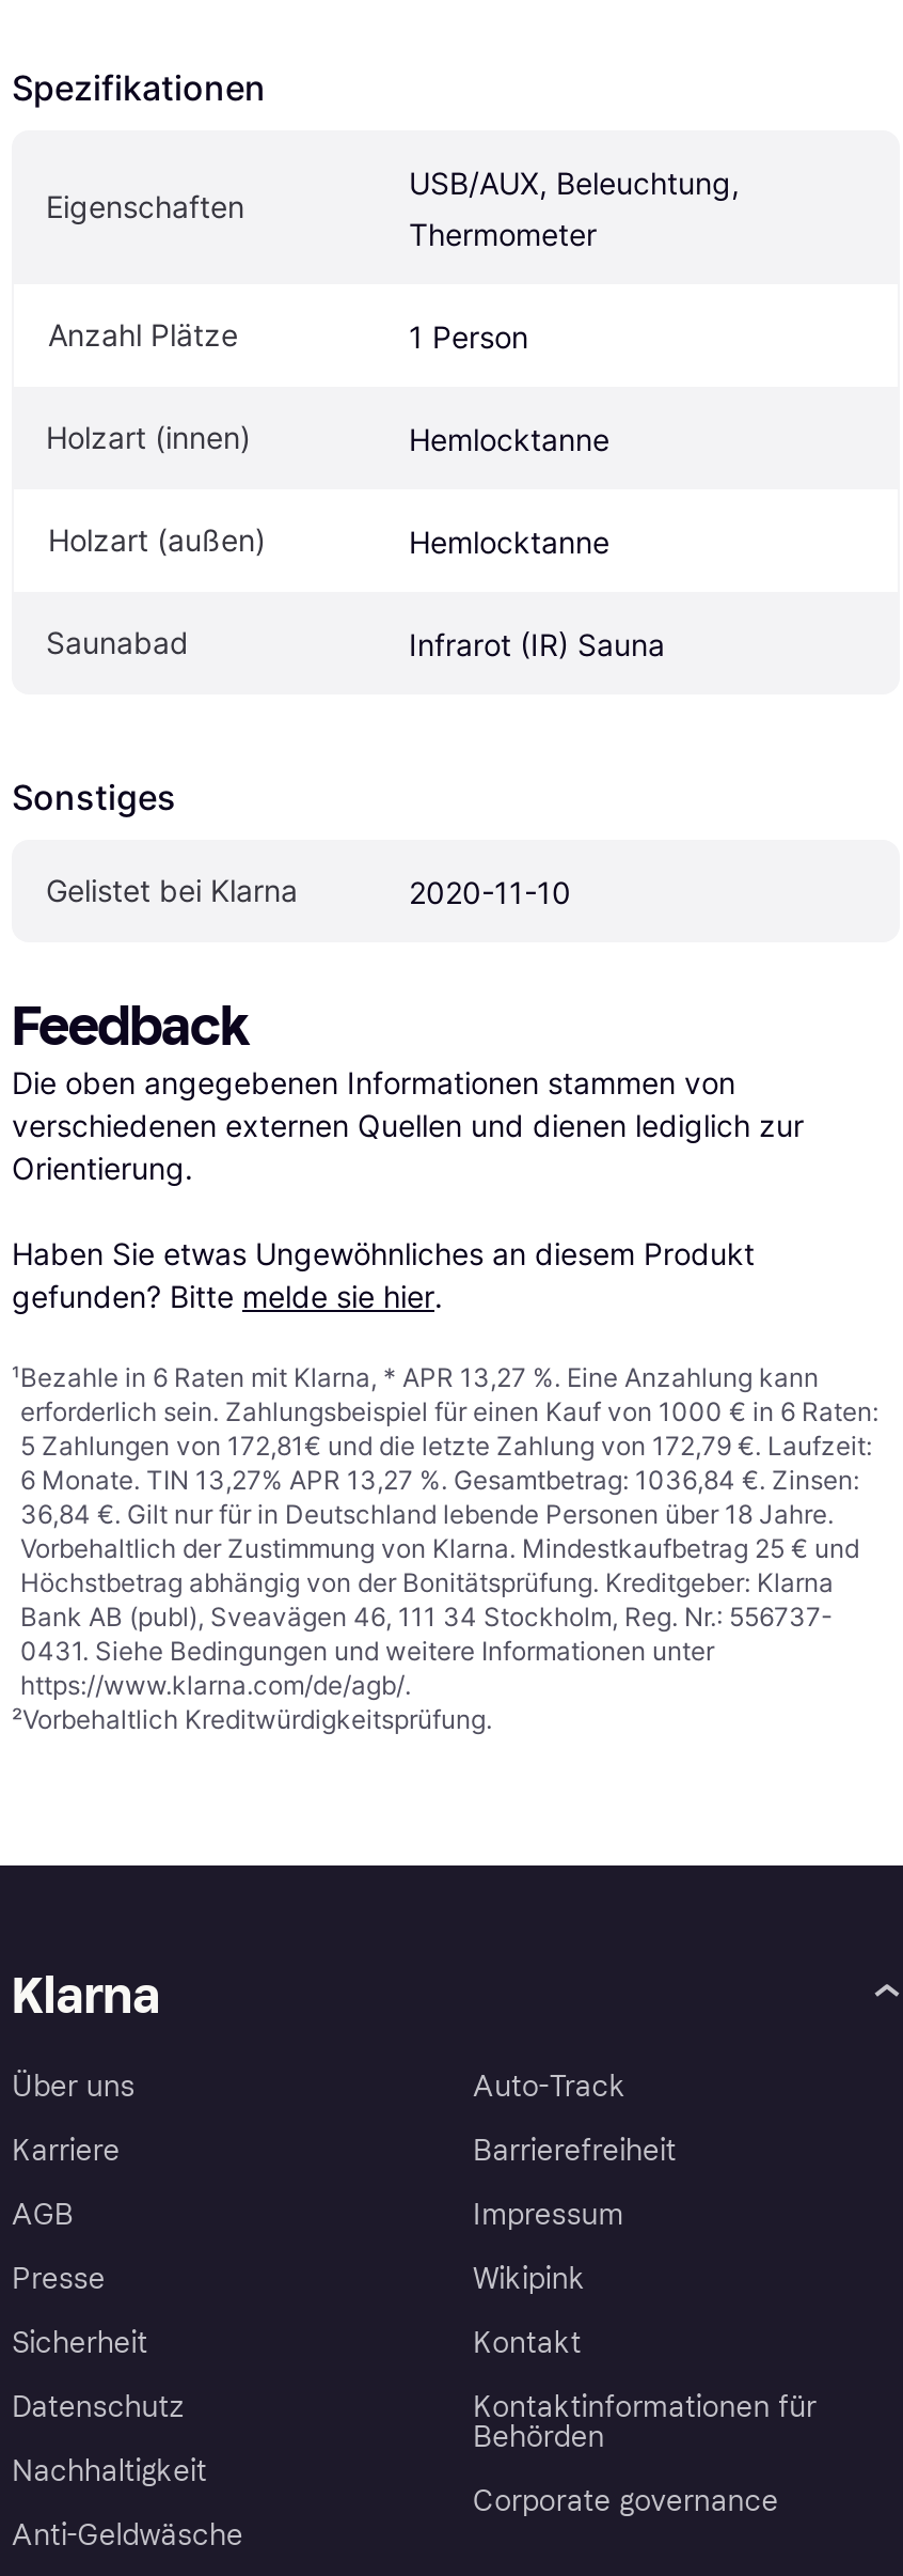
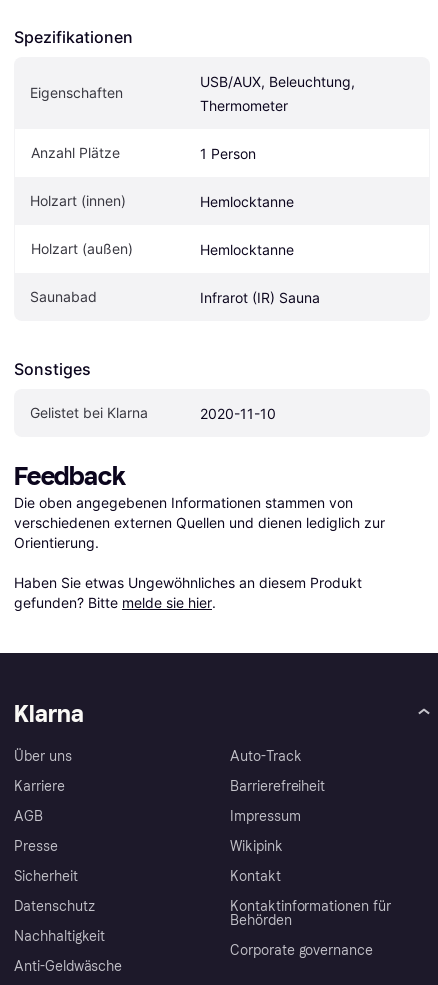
[12,1362,878,1736] ¹Bezahle in 6 Raten mit Klarna, * APR 13,27 %. Eine Anzahlung kann | erforderlich sein. Zahlungsbeispiel für einen Kauf von 1000 € in 6 Raten: | 5 Zahlungen von 172,81€ und die letzte Zahlung von 172,79 €. Laufzeit: | 6 Monate. TIN 13,27% APR 13,27 %. Gesamtbetrag: 1036,84 €. Zinsen: | 36,84 €. Gilt nur für in Deutschland lebende Personen über 18 Jahre. | Vorbehaltlich der Zustimmung von Klarna. Mindestkaufbetrag 25 € und | Höchstbetrag abhängig von der Bonitätsprüfung. Kreditgeber: Klarna | Bank AB (publ), Sveavägen 46, 111 34 Stockholm, Reg. Nr.: 556737- | 0431. Siehe Bedingungen und weitere Informationen unter | https://www.klarna.com/de/agb/. | ²Vorbehaltlich Kreditwürdigkeitsprüfung. -> none

